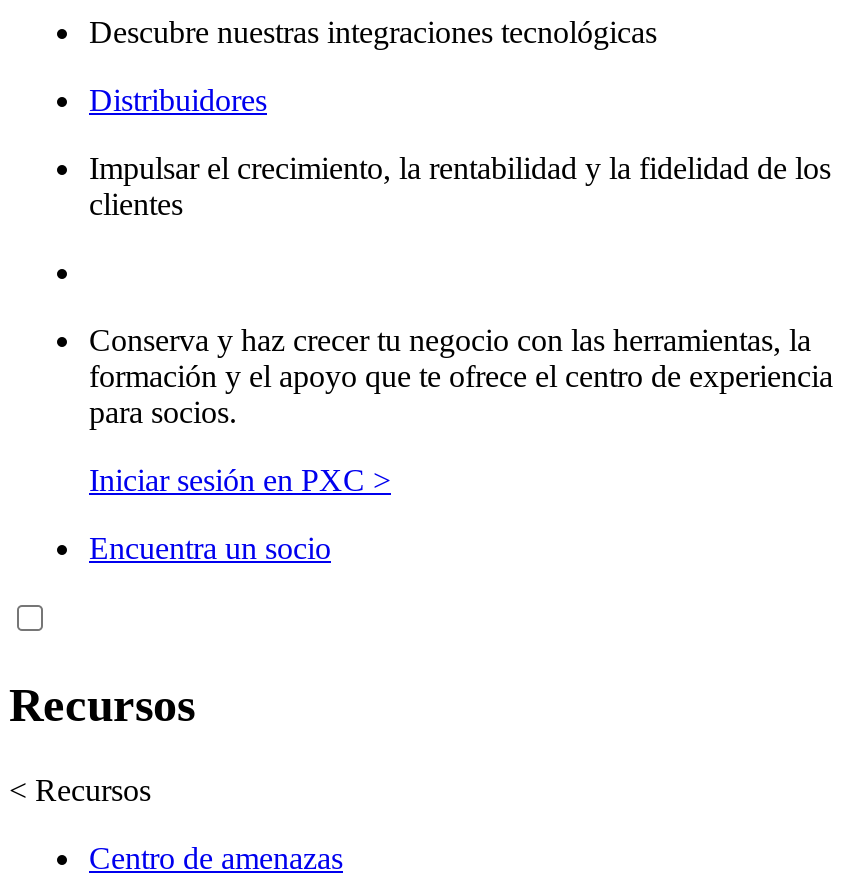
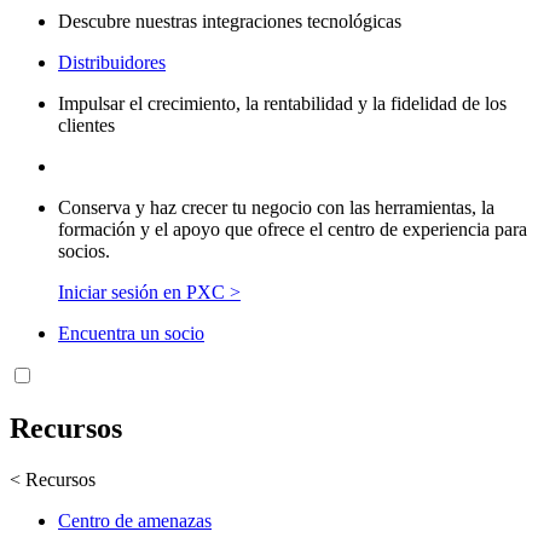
[89,359,833,429] formación y el apoyo que te ofrece el centro de experiencia | para socios. -> [58,219,527,261] formación y el apoyo que ofrece el centro de experiencia para | socios.

